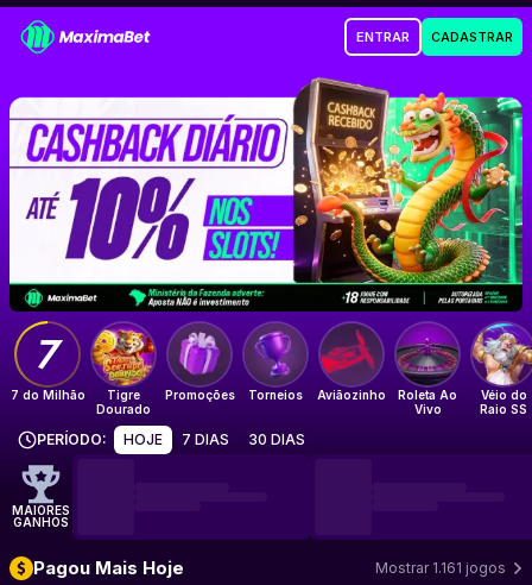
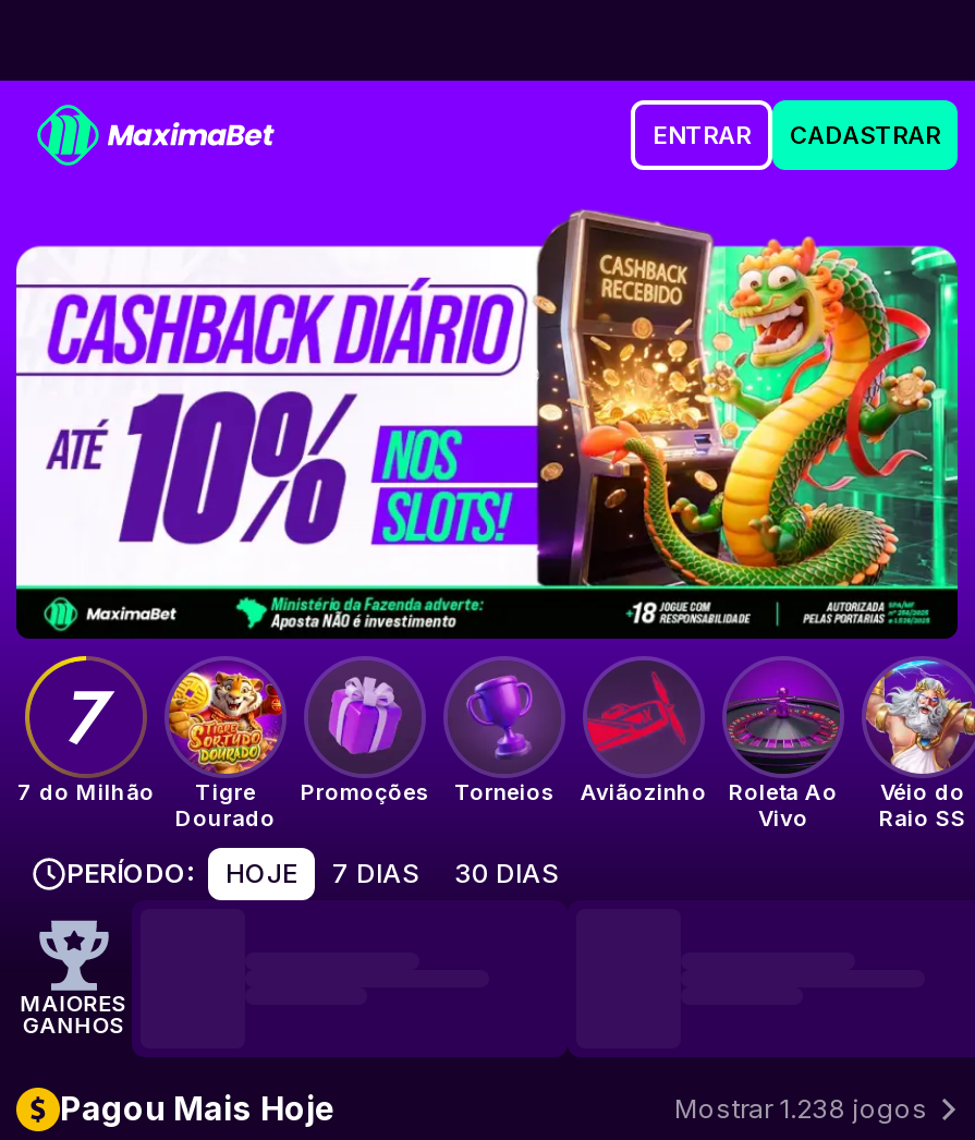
[375,559,506,576] Mostrar 1.161 jogos -> [674,1091,927,1124] Mostrar 1.238 jogos

